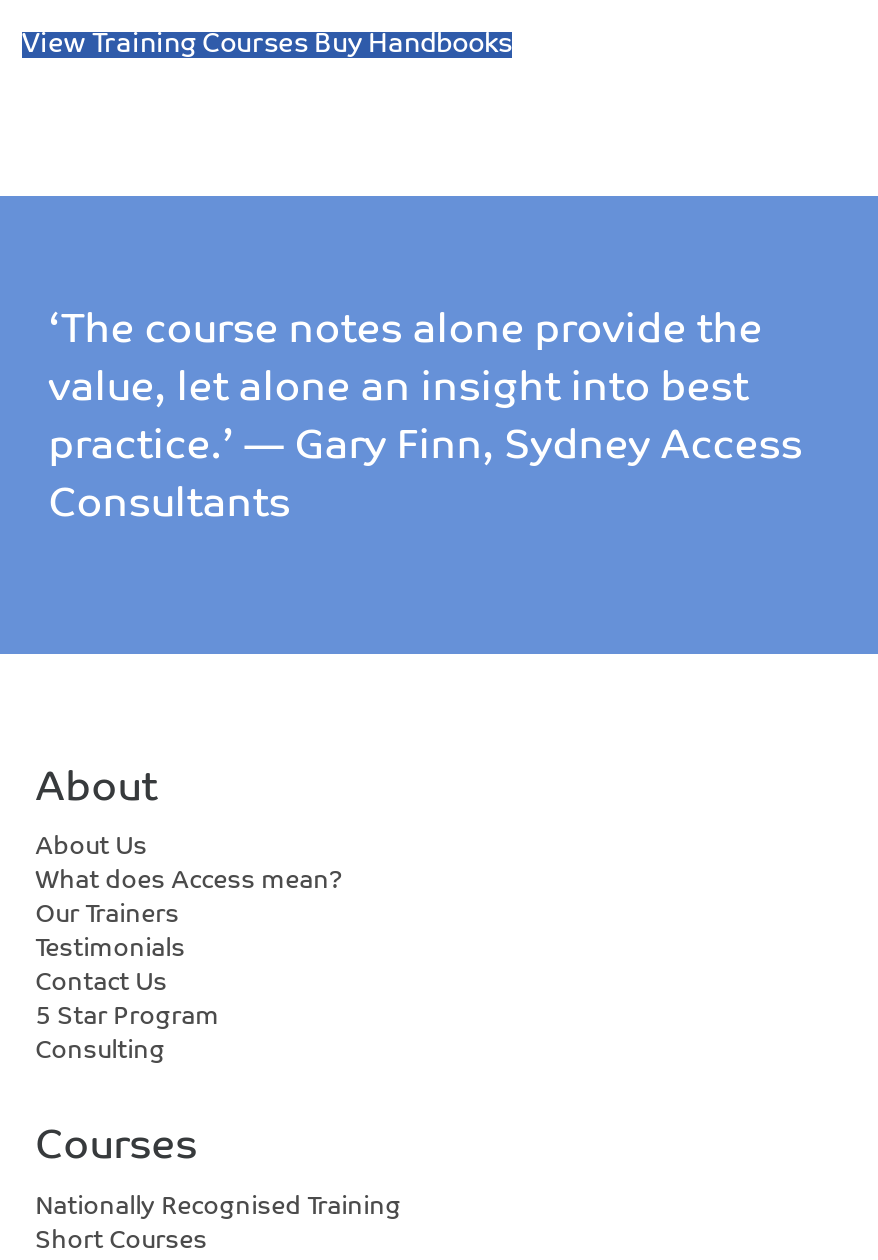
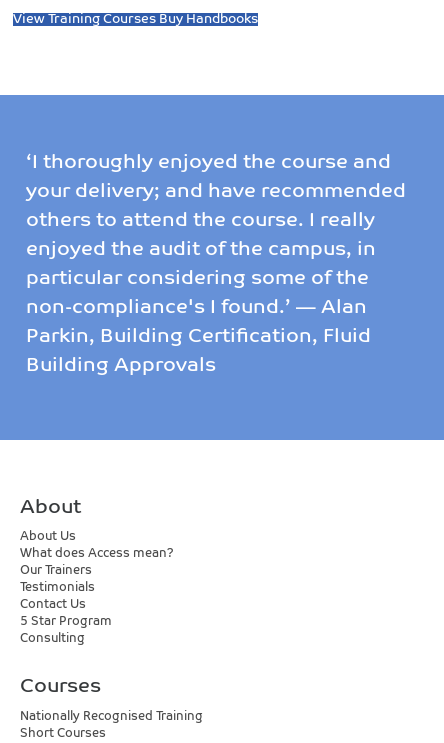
[48,312,802,524] ‘The course notes alone provide the | value, let alone an insight into best | practice.’ — Gary Finn, Sydney Access | Consultants -> [26,153,406,375] ‘I thoroughly enjoyed the course and | your delivery; and have recommended | others to attend the course. I really | enjoyed the audit of the campus, in | particular considering some of the | non-compliance's I found.’ — Alan | Parkin, Building Certification, Fluid | Building Approvals

